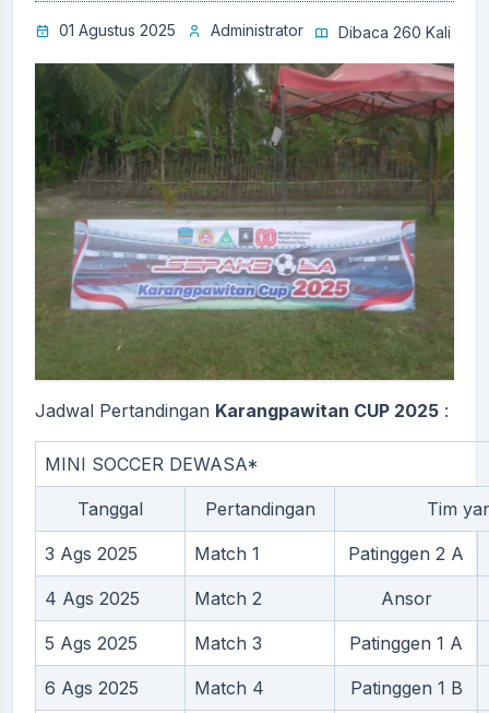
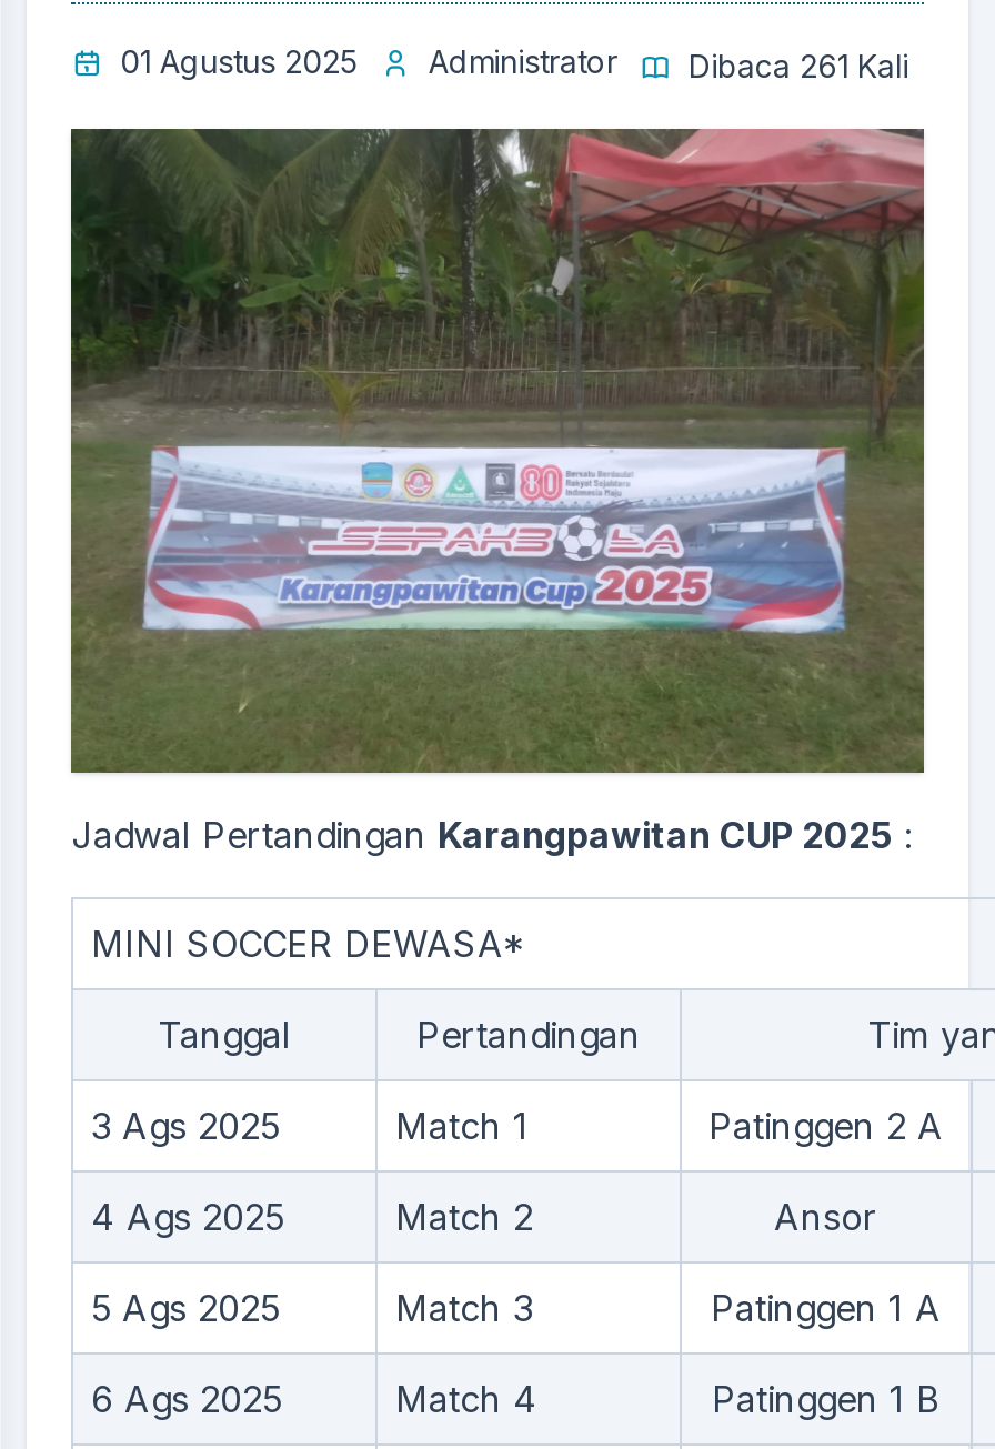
[59,21,451,41] 01 Agustus 2025 Administrator Dibaca 260 Kali -> [120,42,908,84] 01 Agustus 2025 Administrator Dibaca 261 Kali

